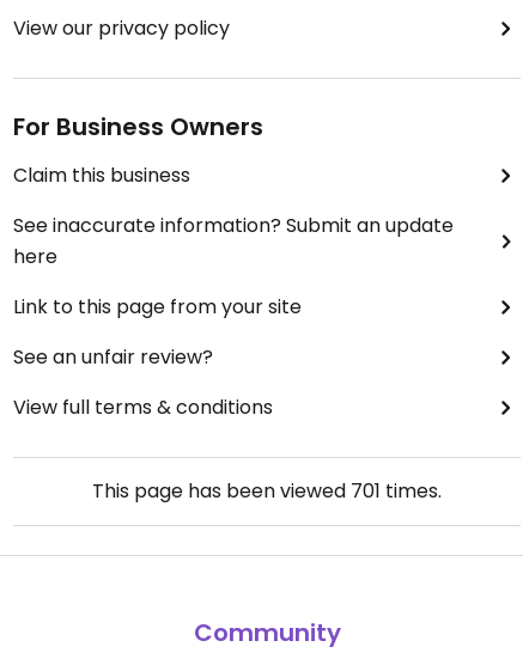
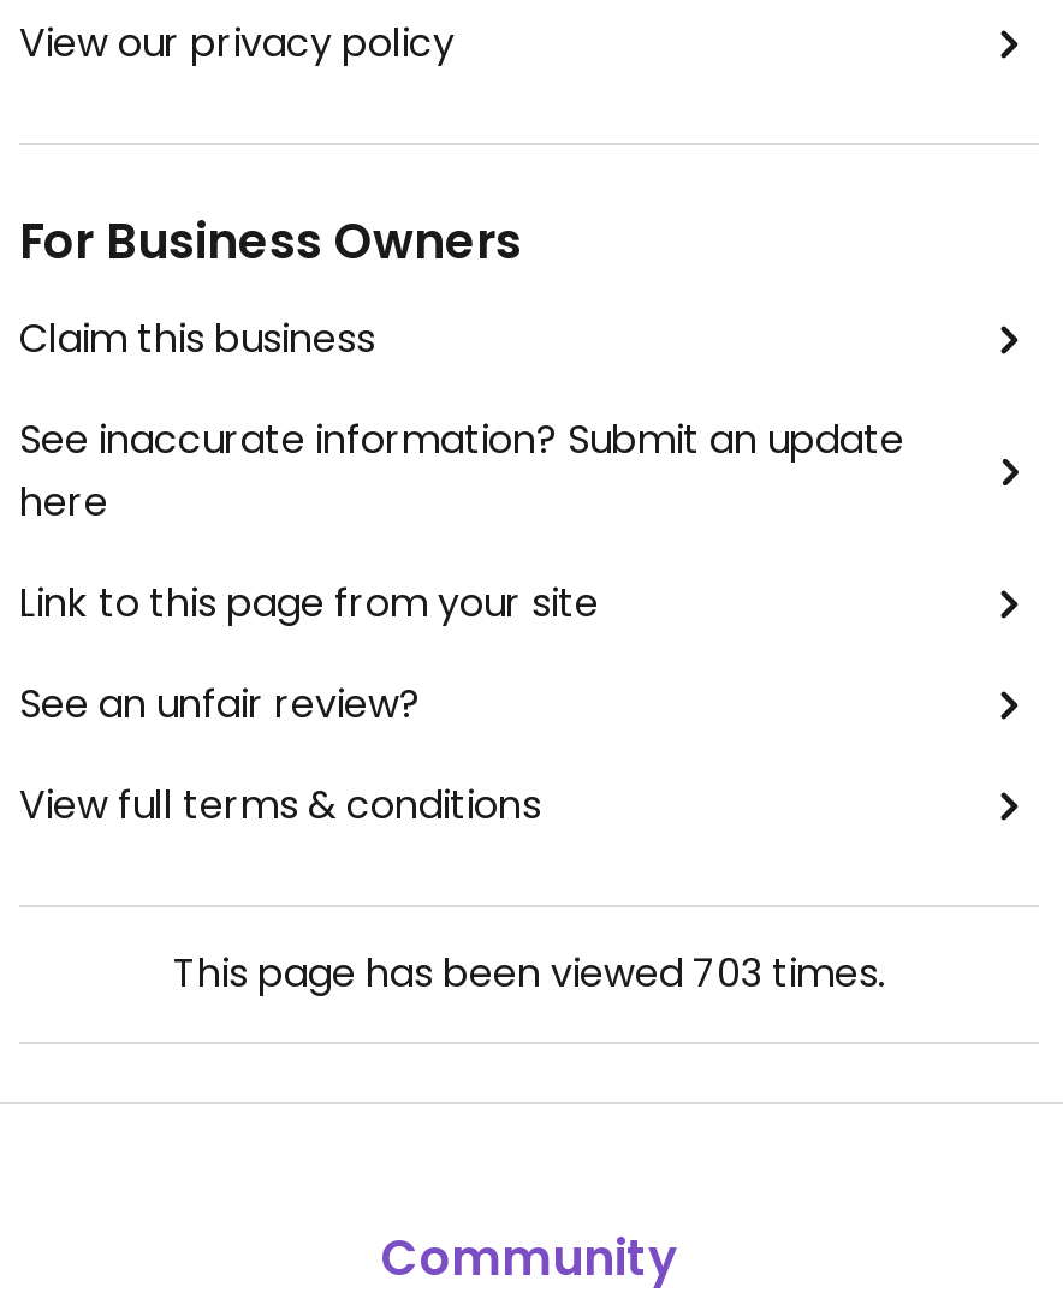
[92,477,442,505] This page has been viewed 701 times. -> [173,946,885,1001] This page has been viewed 703 times.

